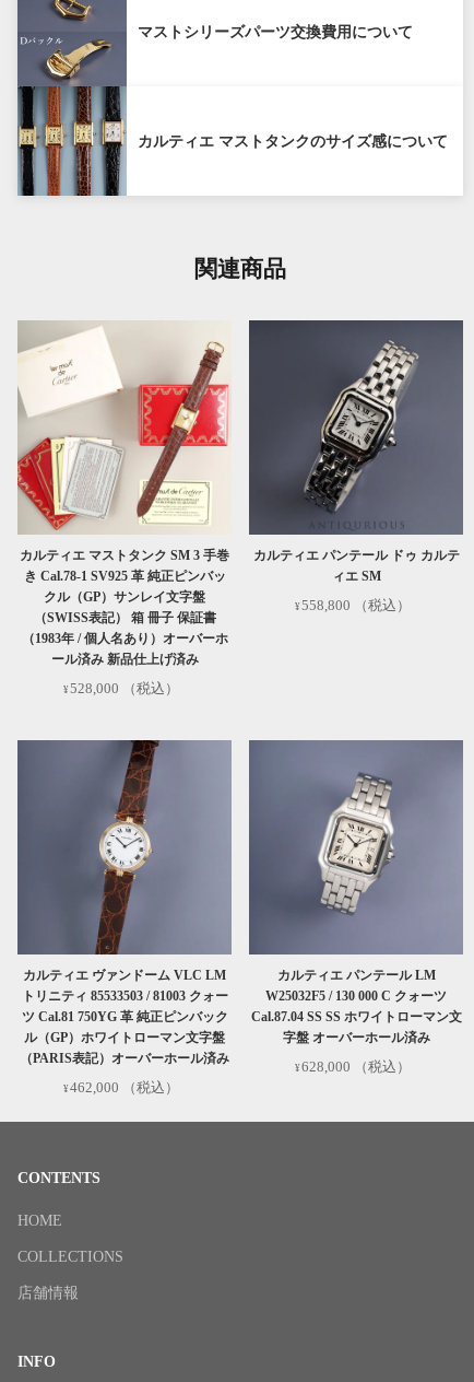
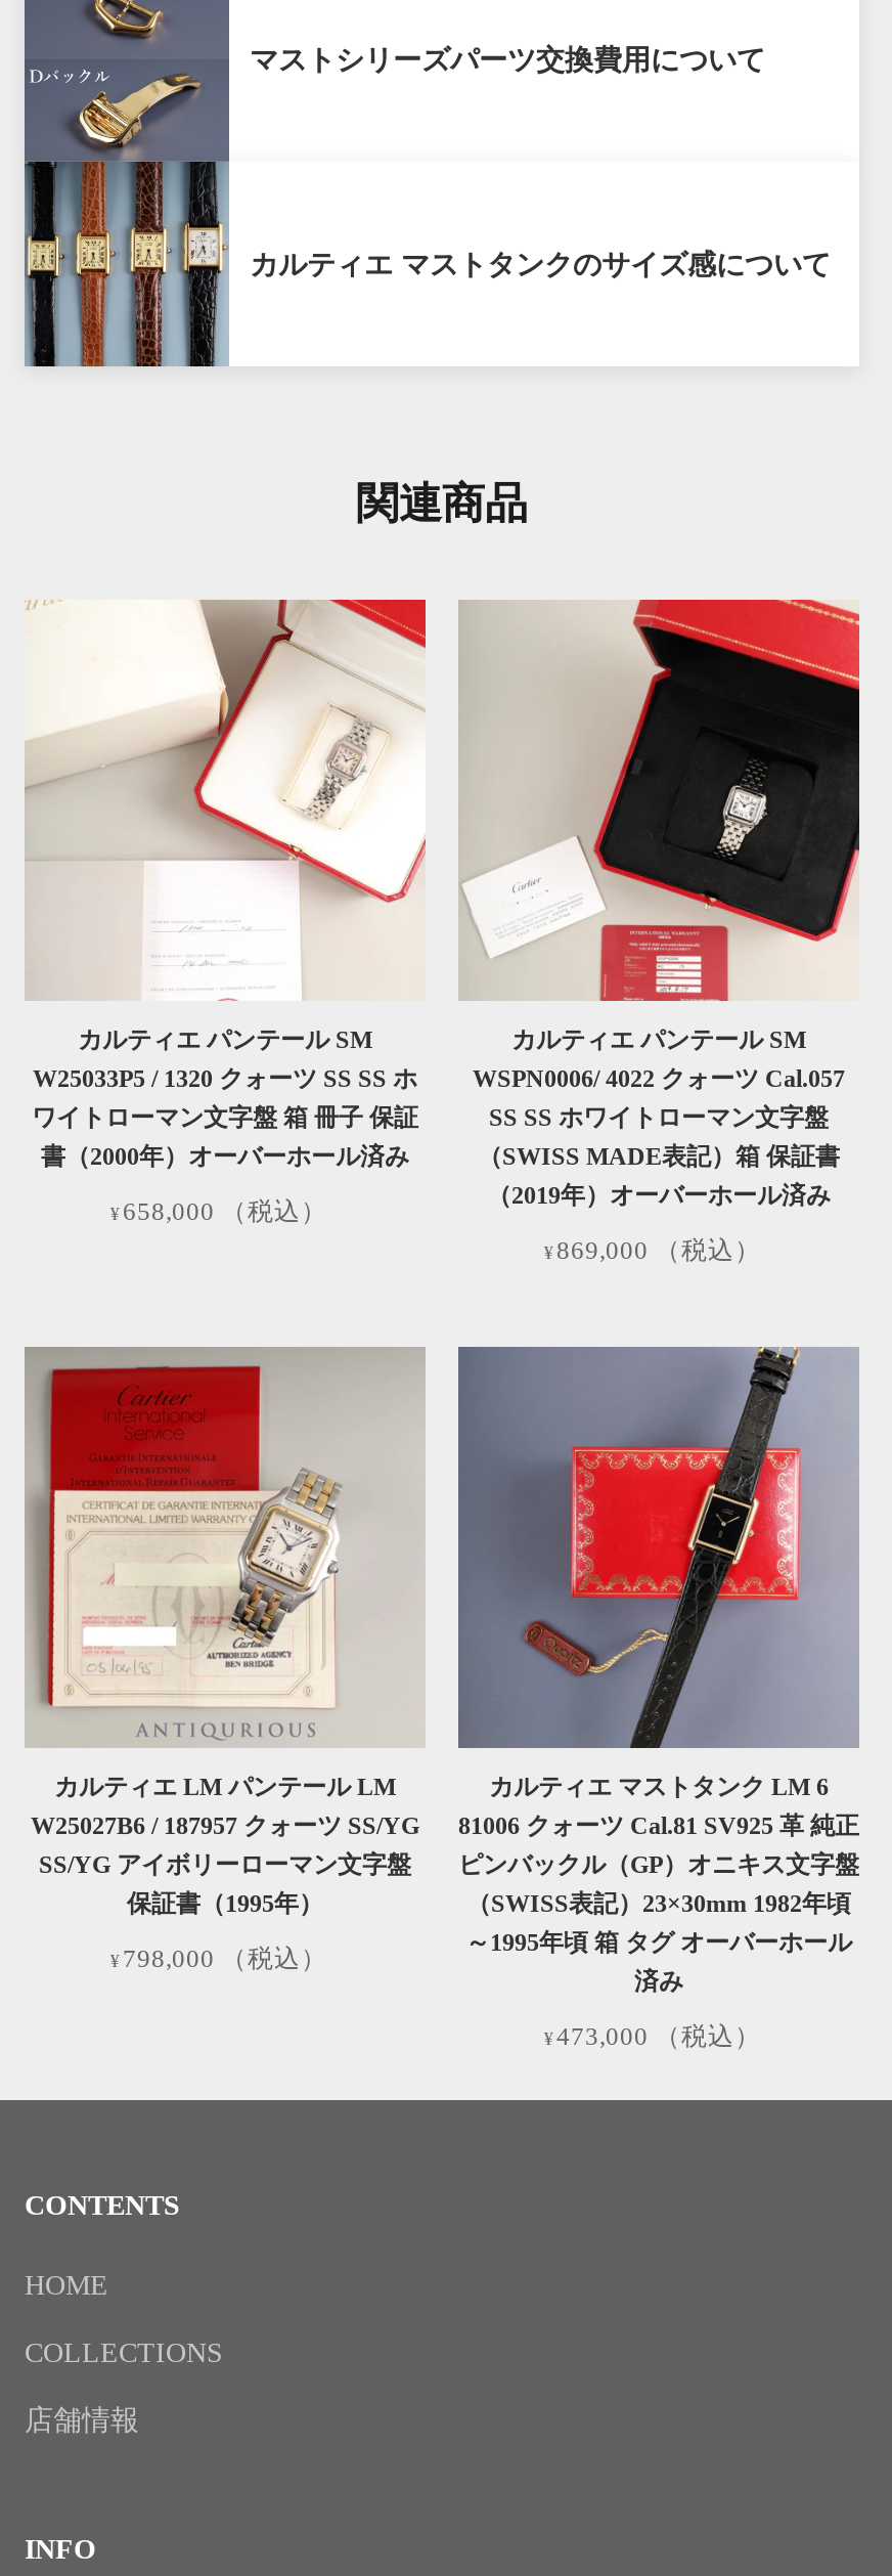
[17,320,232,667] [image] | カルティエ マストタンク SM 3 手巻 | き Cal.78-1 SV925 革 純正ピンバッ | クル（GP）サンレイ文字盤 | （SWISS表記） 箱 冊子 保証書 | （1983年 / 個人名あり）オーバーホ | ール済み 新品仕上げ済み -> [27,598,428,1171] [image] | カルティエ パンテール SM | W25033P5 / 1320 クォーツ SS SS ホ | ワイトローマン文字盤 箱 冊子 保証 | 書（2000年）オーバーホール済み
[248,319,464,584] [image] | カルティエ パンテール ドゥ カルテ | ィエ SM -> [460,598,861,1210] [image] | カルティエ パンテール SM | WSPN0006/ 4022 クォーツ Cal.057 | SS SS ホワイトローマン文字盤 | （SWISS MADE表記）箱 保証書 | （2019年）オーバーホール済み
[301,598,411,613] 558,800（税込） -> [556,1236,761,1265] 869,000（税込）
[70,681,179,696] 528,000（税込） -> [123,1197,327,1226] 658,000（税込）
[16,719,233,1066] [image] | カルティエ ヴァンドーム VLC LM | トリニティ 85533503 / 81003 クォー | ツ Cal.81 750YG 革 純正ピンバック | ル（GP）ホワイトローマン文字盤 | （PARIS表記）オーバーホール済み -> [25,1347,426,1918] [image] | カルティエ LM パンテール LM | W25027B6 / 187957 クォーツ SS/YG | SS/YG アイボリーローマン文字盤 | 保証書（1995年）
[248,719,464,1045] [image] | カルティエ パンテール LM | W25032F5 / 130 000 C クォーツ | Cal.87.04 SS SS ホワイトローマン文 | 字盤 オーバーホール済み -> [456,1345,859,1996] [image] | カルティエ マストタンク LM 6 | 81006 クォーツ Cal.81 SV925 革 純正 | ピンバックル（GP）オニキス文字盤 | （SWISS表記）23×30mm 1982年頃 | ～1995年頃 箱 タグ オーバーホール | 済み
[301,1059,411,1075] 628,000（税込） -> [556,2022,761,2051] 473,000（税込）
[70,1080,179,1096] 462,000（税込） -> [123,1945,327,1973] 798,000（税込）

